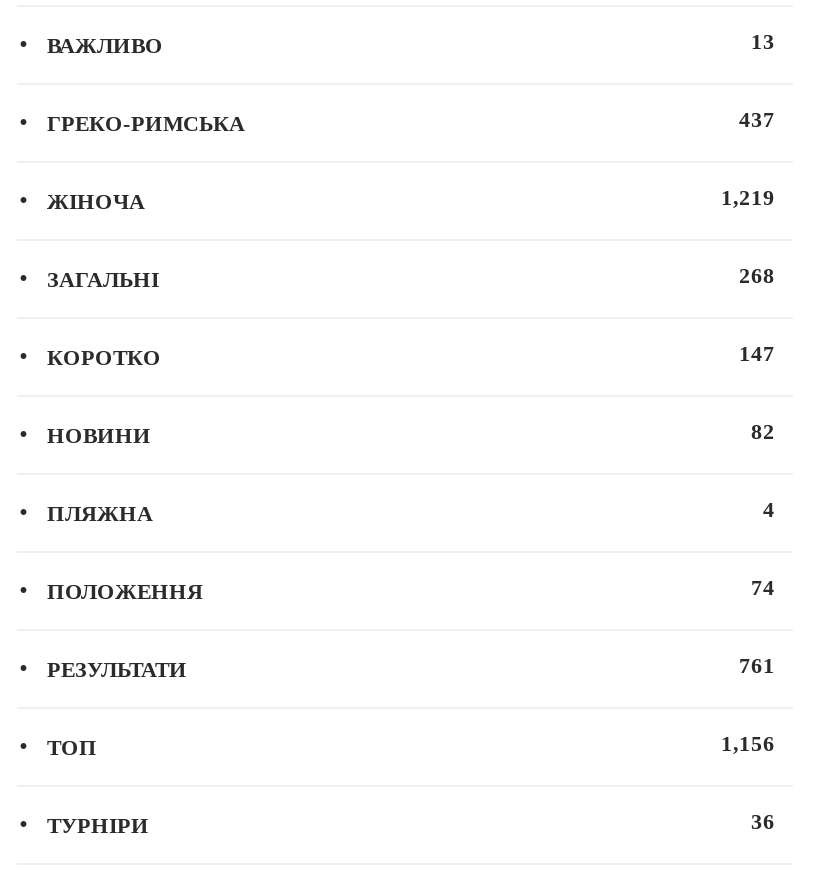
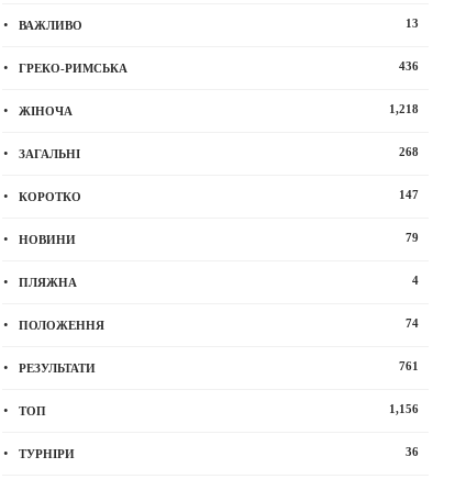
[739,107,775,131] 437 -> [399,59,419,73] 436
[721,185,775,209] 1,219 -> [389,102,419,115] 1,218
[751,419,775,443] 82 -> [406,231,419,244] 79

